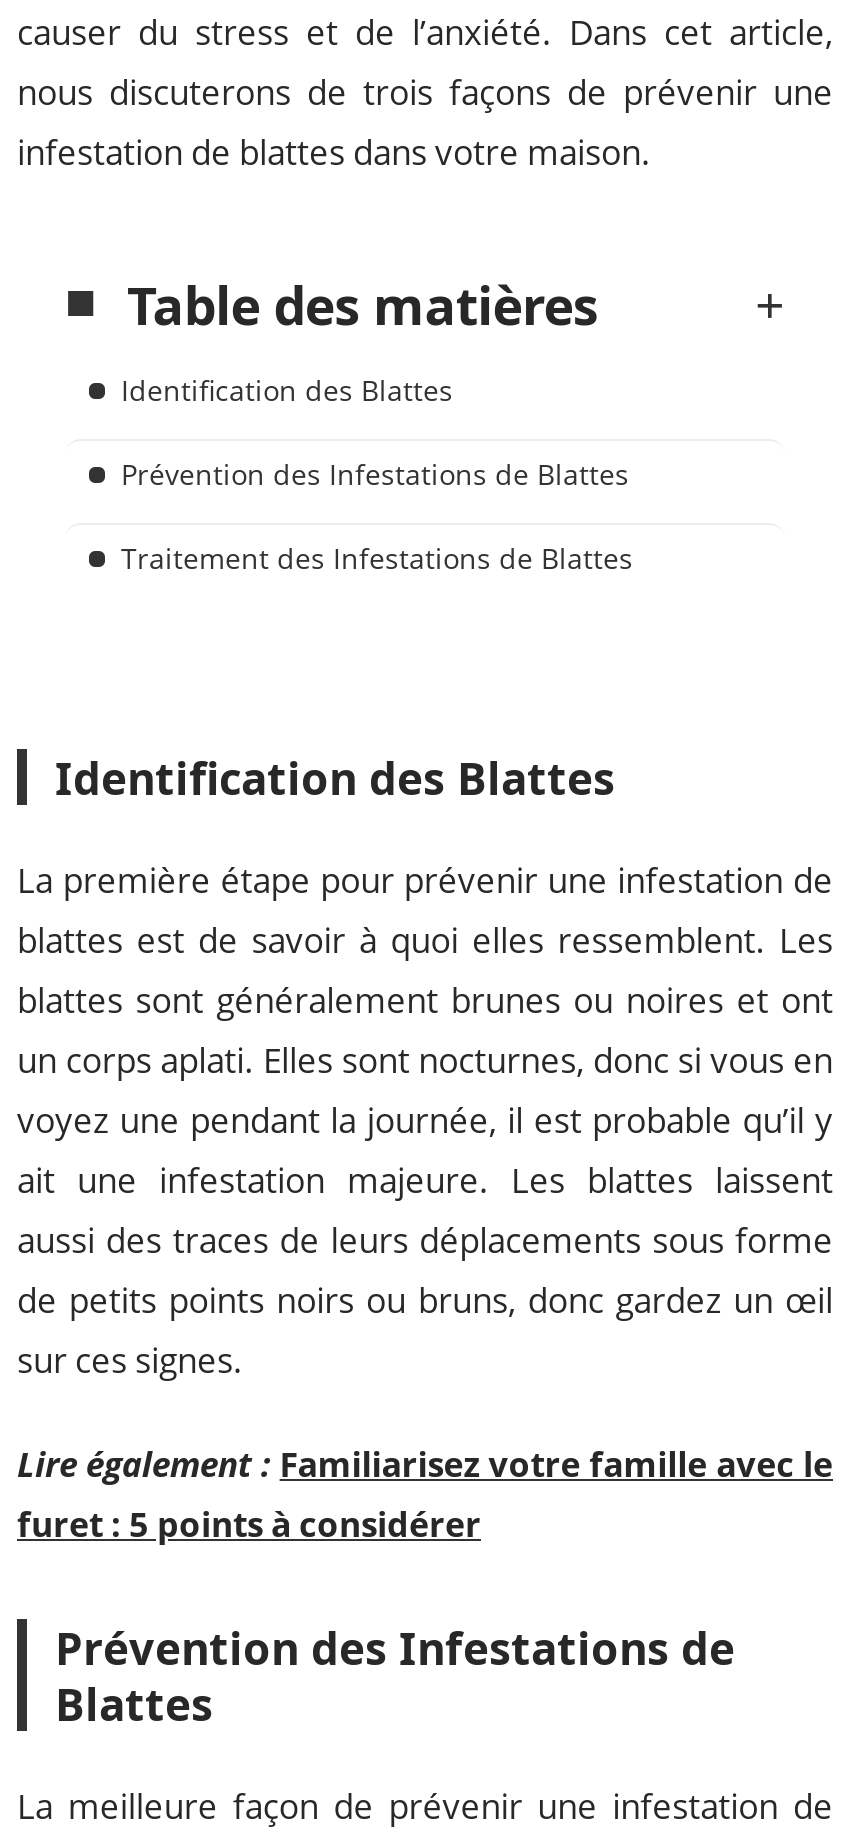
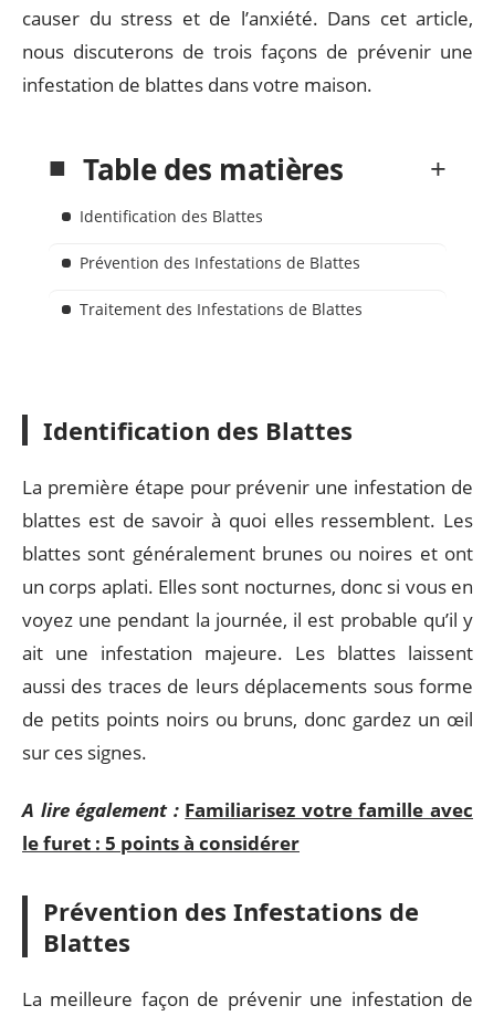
[17,1441,833,1547] Lire également : Familiarisez votre famille avec le | furet : 5 points à considérer -> [22,797,473,856] A lire également : Familiarisez votre famille avec | le furet : 5 points à considérer

